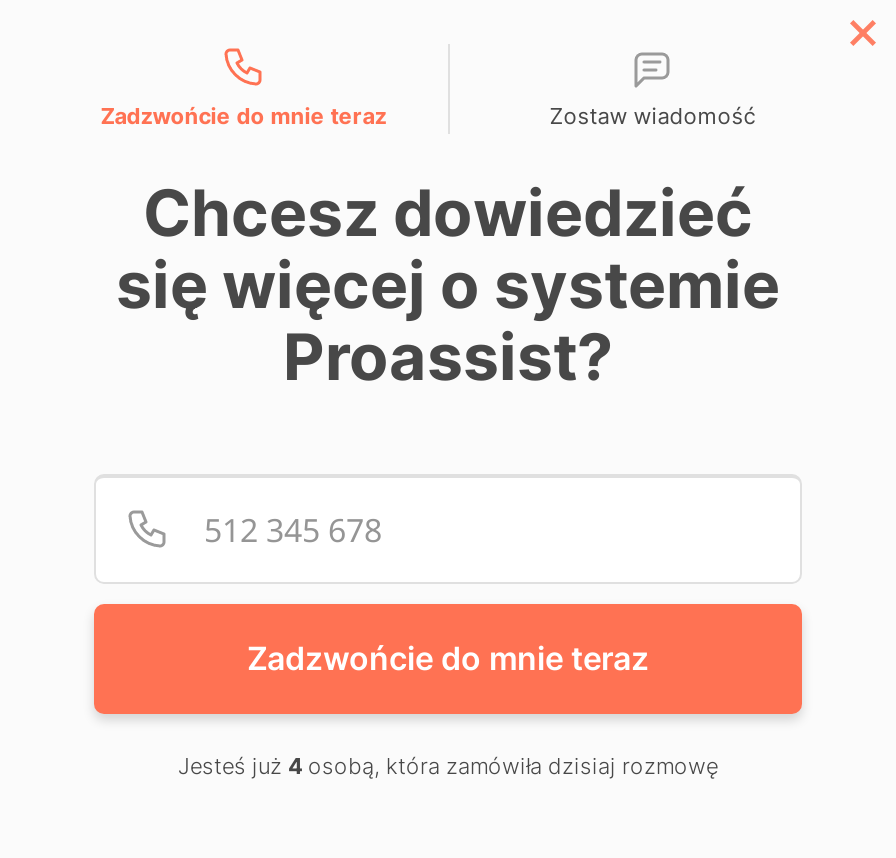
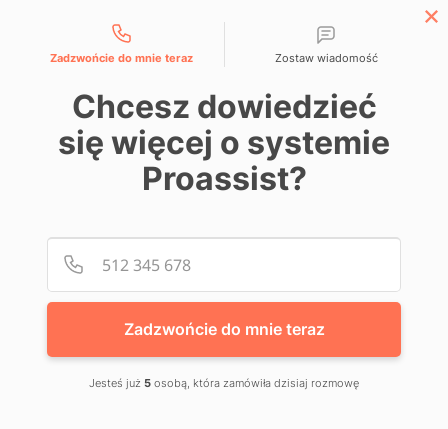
[178,752,718,780] Jesteś już 4 osobą, która zamówiła dzisiaj rozmowę -> [89,376,359,390] Jesteś już 5 osobą, która zamówiła dzisiaj rozmowę

